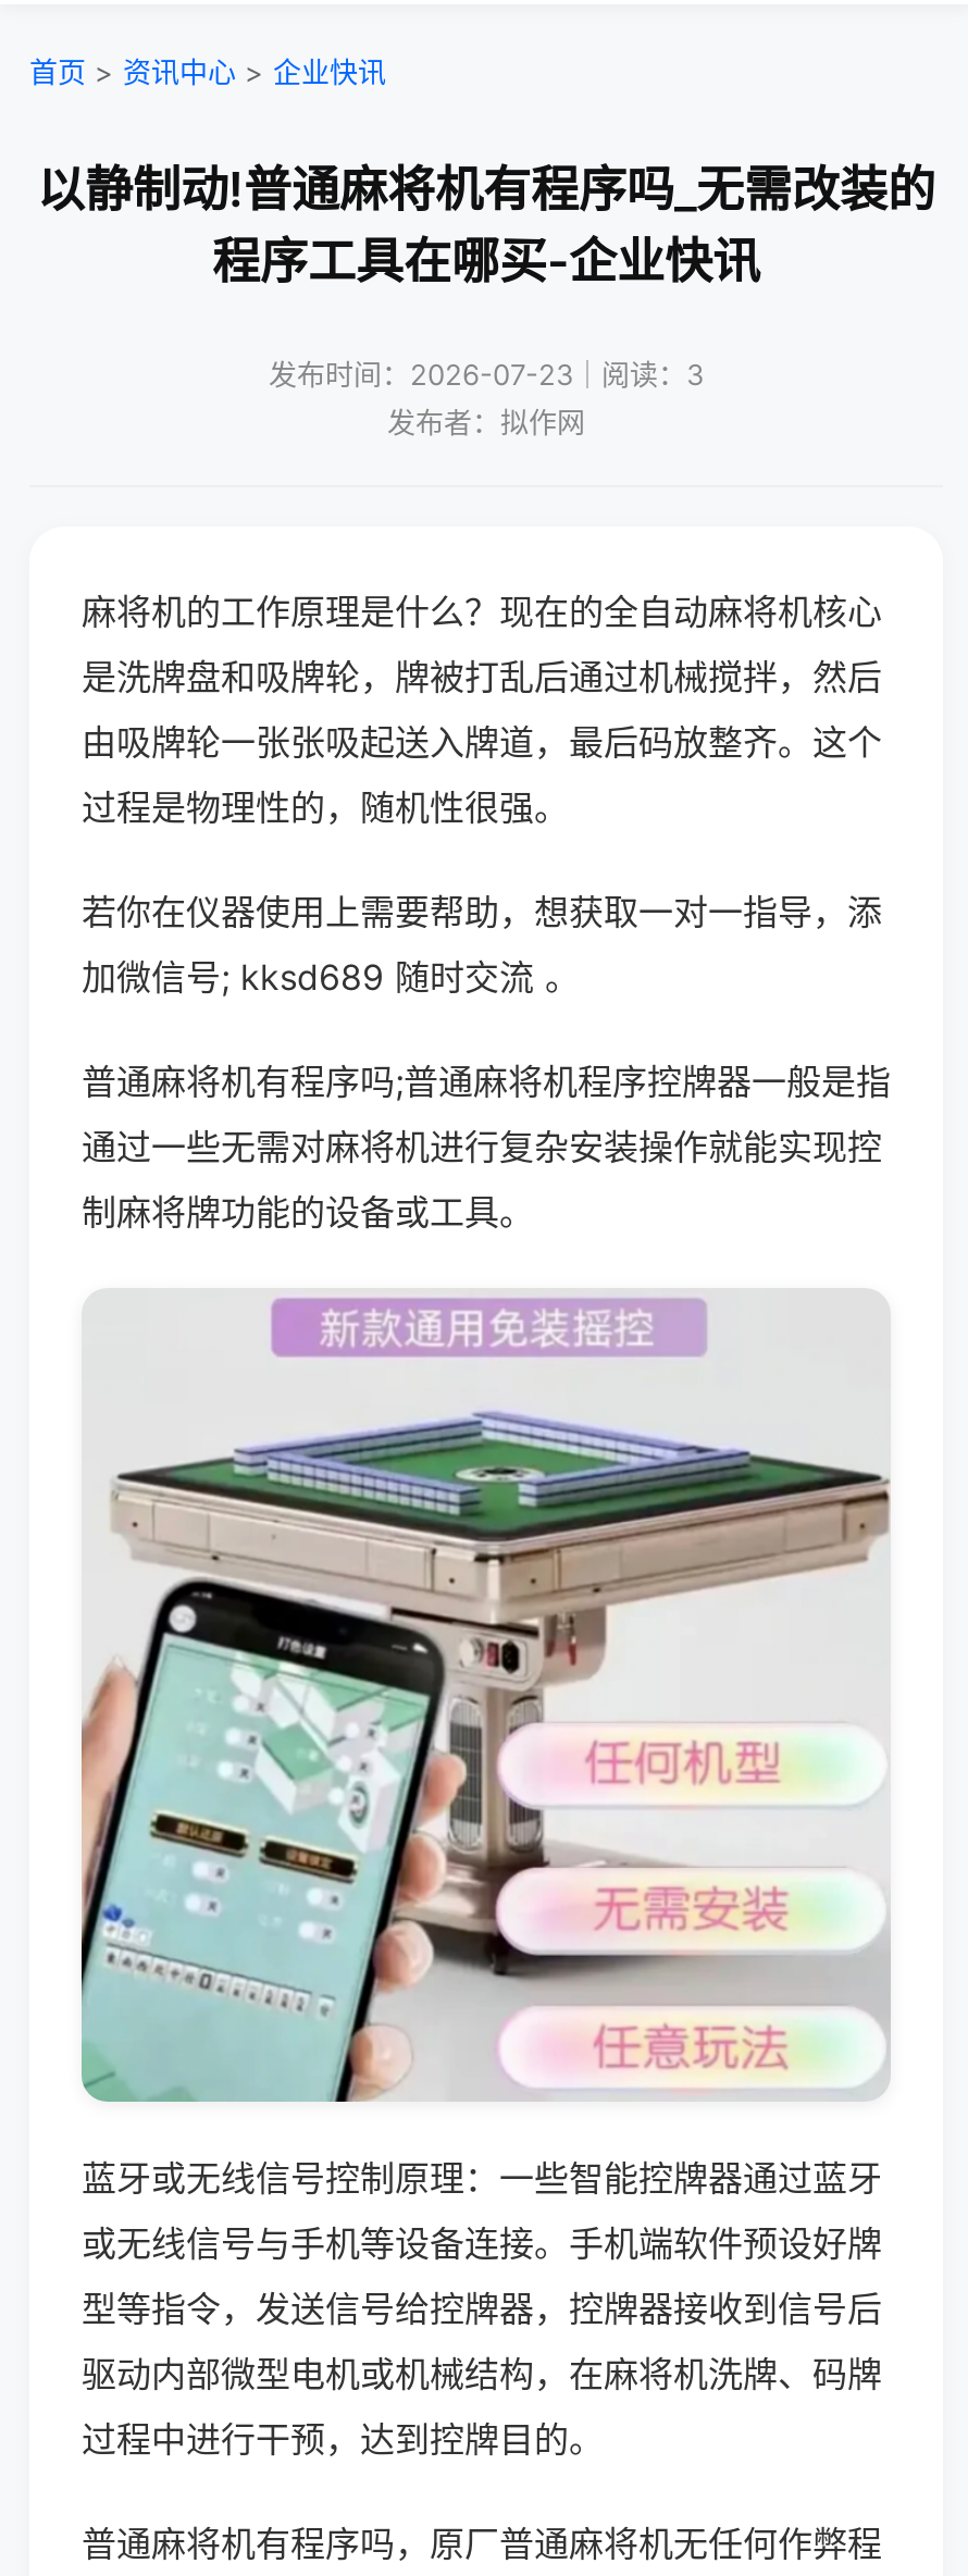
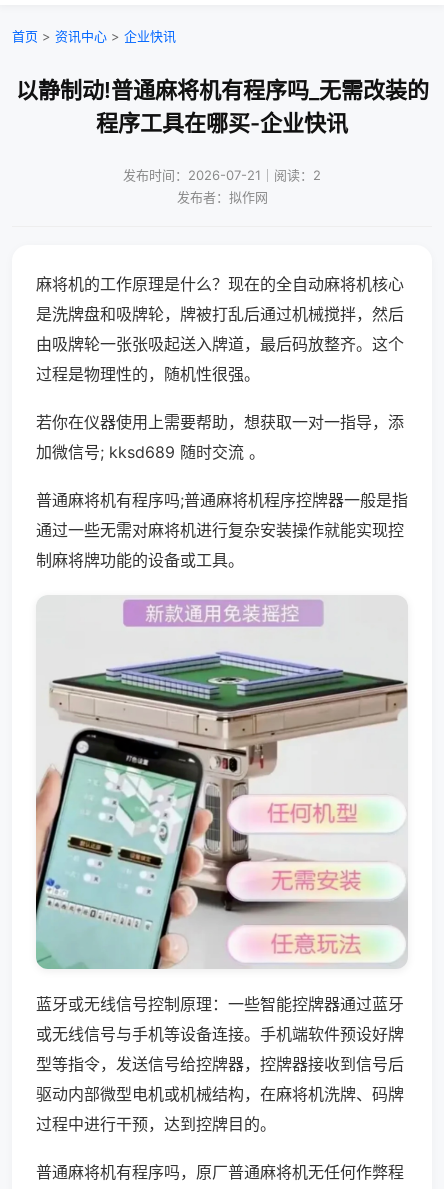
[269,357,704,392] 发布时间：2026-07-23｜阅读：3 -> [123,167,321,183] 发布时间：2026-07-21｜阅读：2

